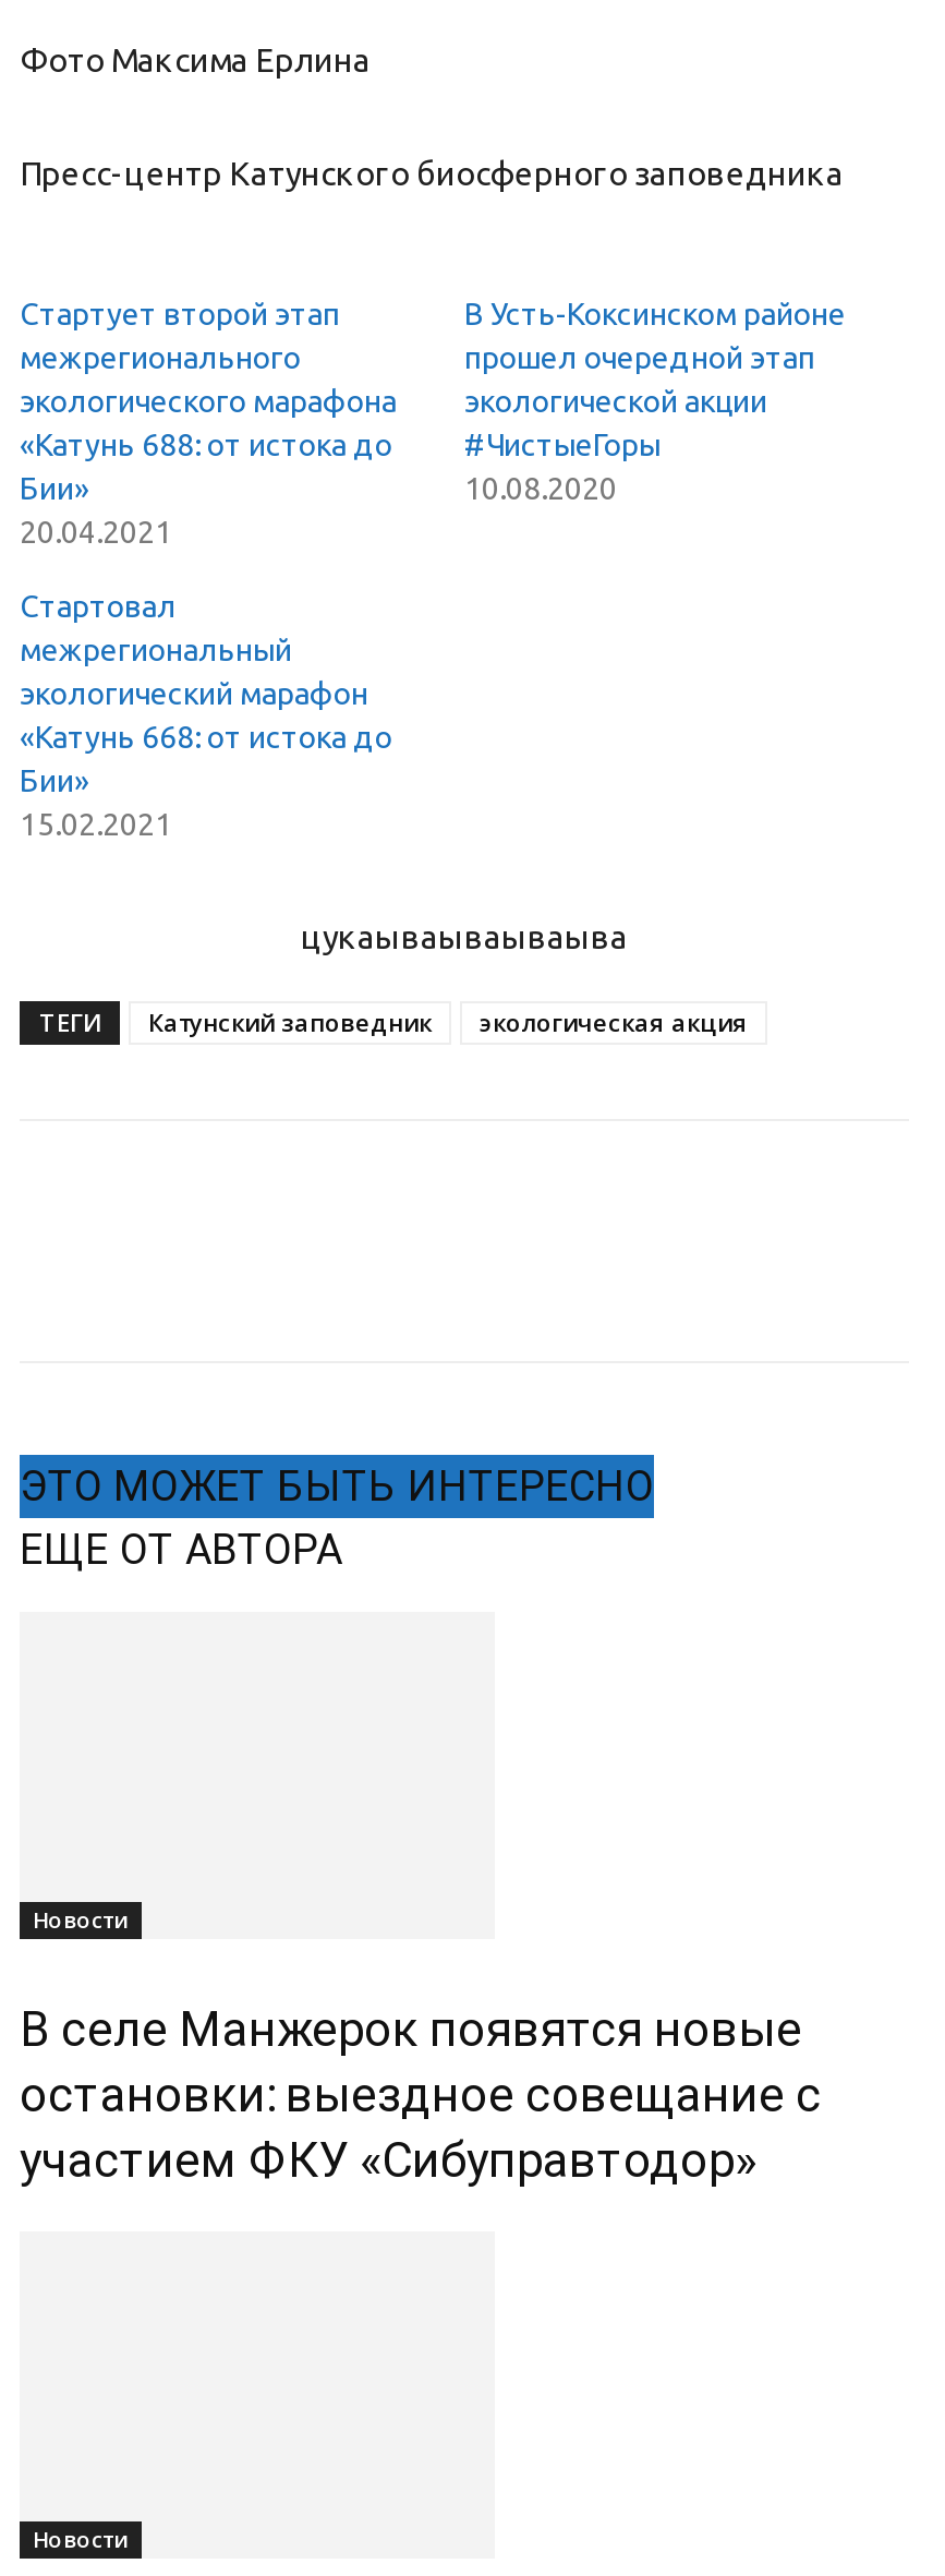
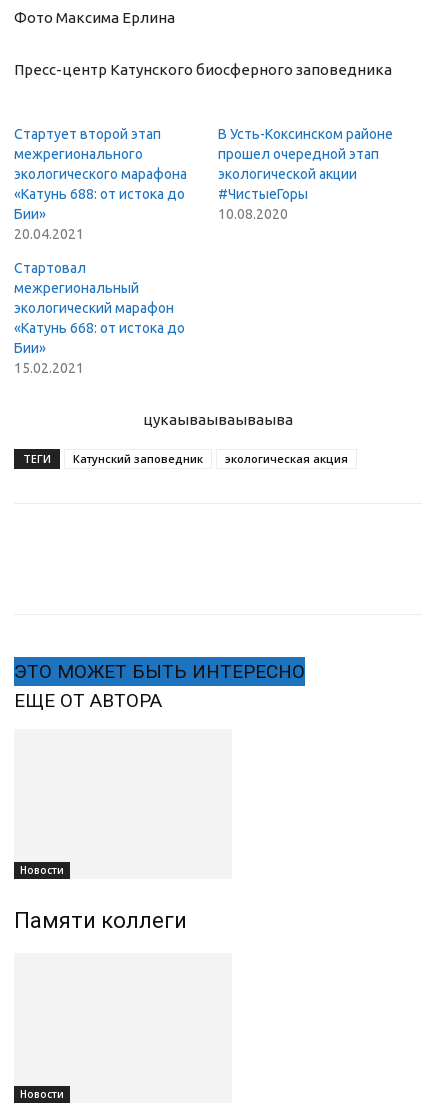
[20,2003,822,2188] В селе Манжерок появятся новые | остановки: выездное совещание с | участием ФКУ «Сибуправтодор» -> [14,908,187,933] Памяти коллеги

